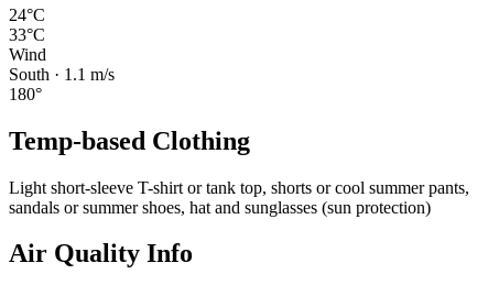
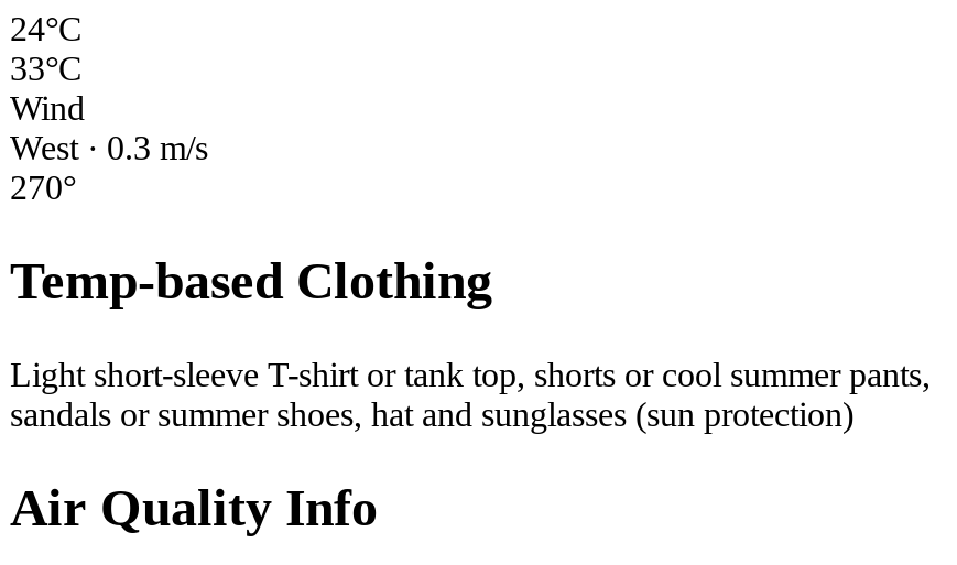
[9,65,115,83] South · 1.1 m/s -> [10,130,208,167] West · 0.3 m/s
[9,85,42,103] 180° -> [10,169,76,207] 270°

